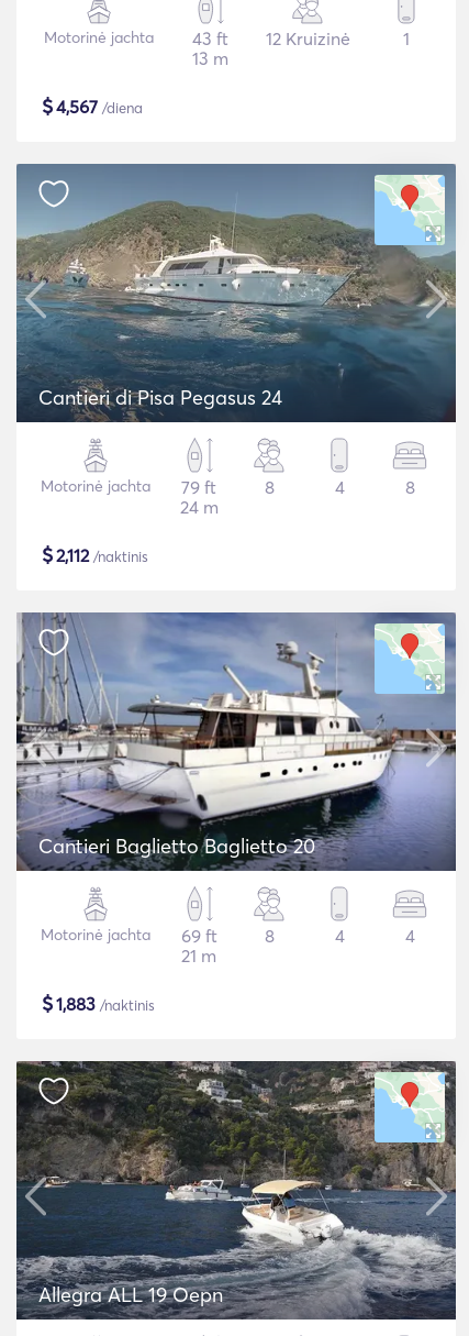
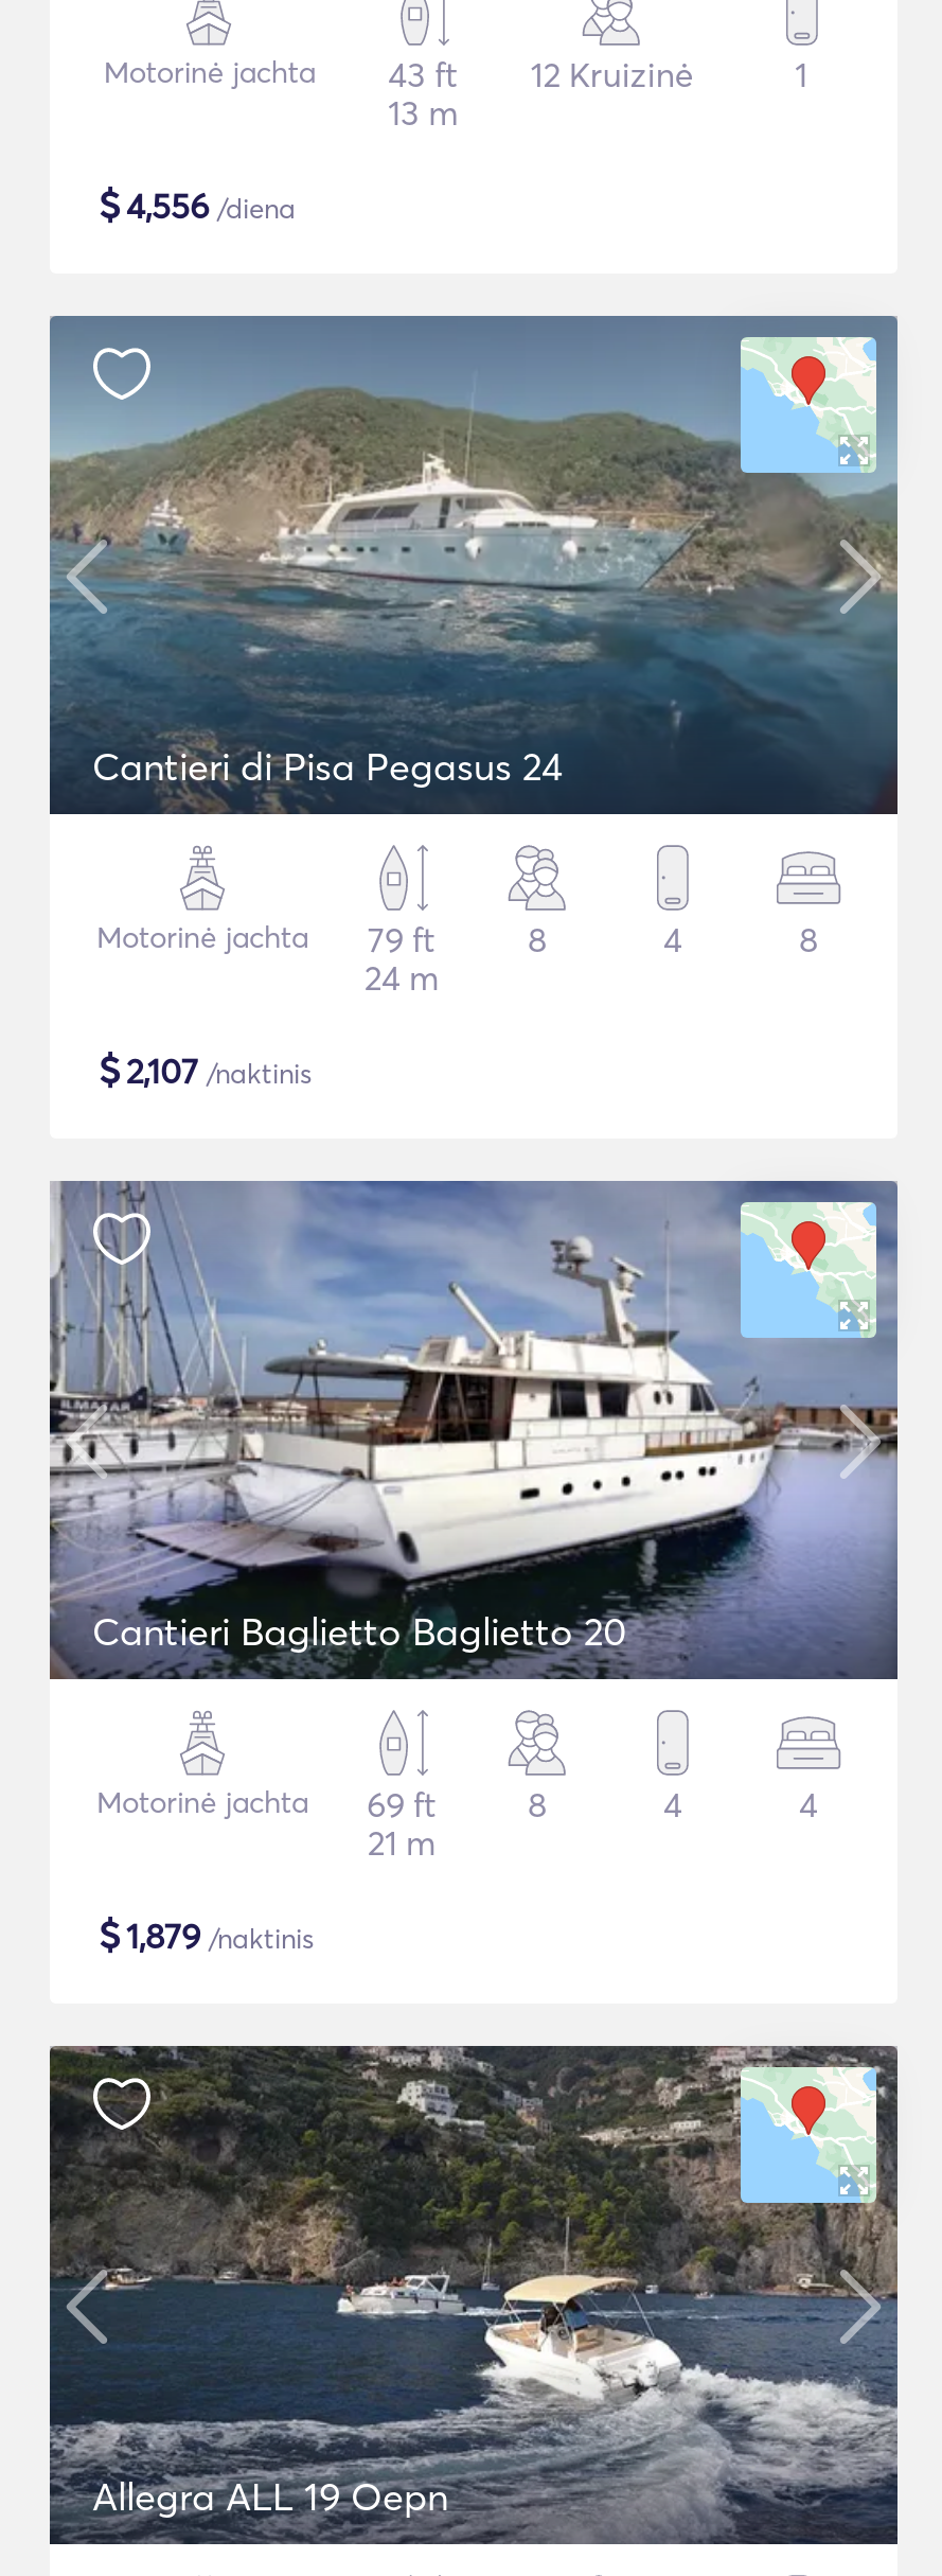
[42,93,143,119] $4,567 /diena -> [99,180,296,229] $4,556 /diena
[42,542,148,567] $2,112 /naktinis -> [99,1045,313,1094] $2,107 /naktinis
[42,991,155,1016] $1,883 /naktinis -> [99,1910,315,1959] $1,879 /naktinis

